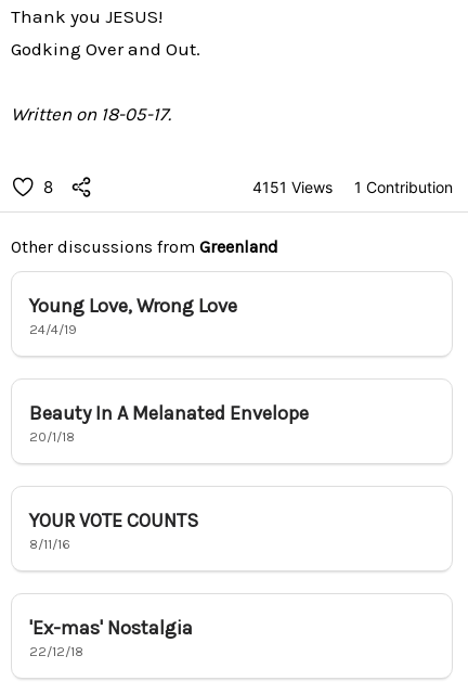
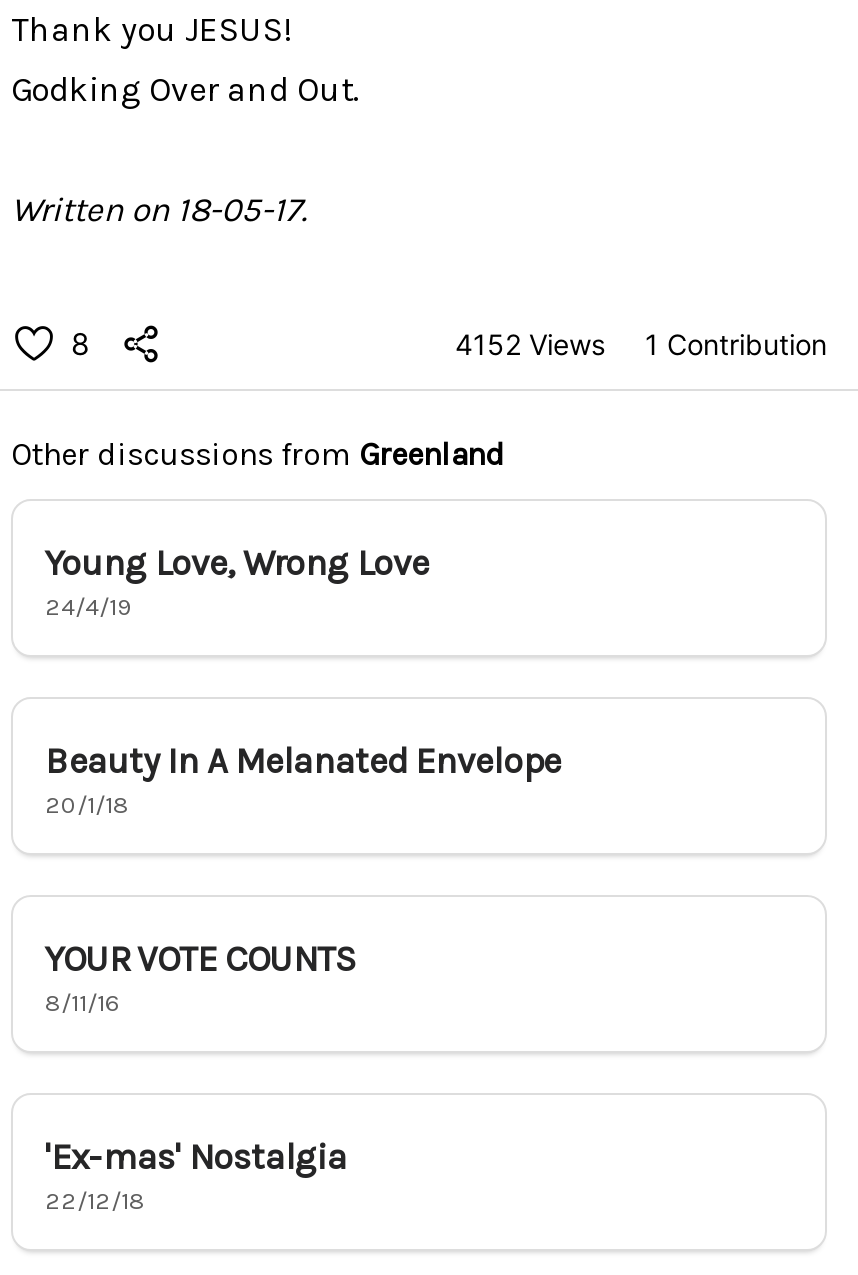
[252,178,453,196] 4151 Views 1 Contribution -> [455,327,827,361] 4152 Views 1 Contribution

